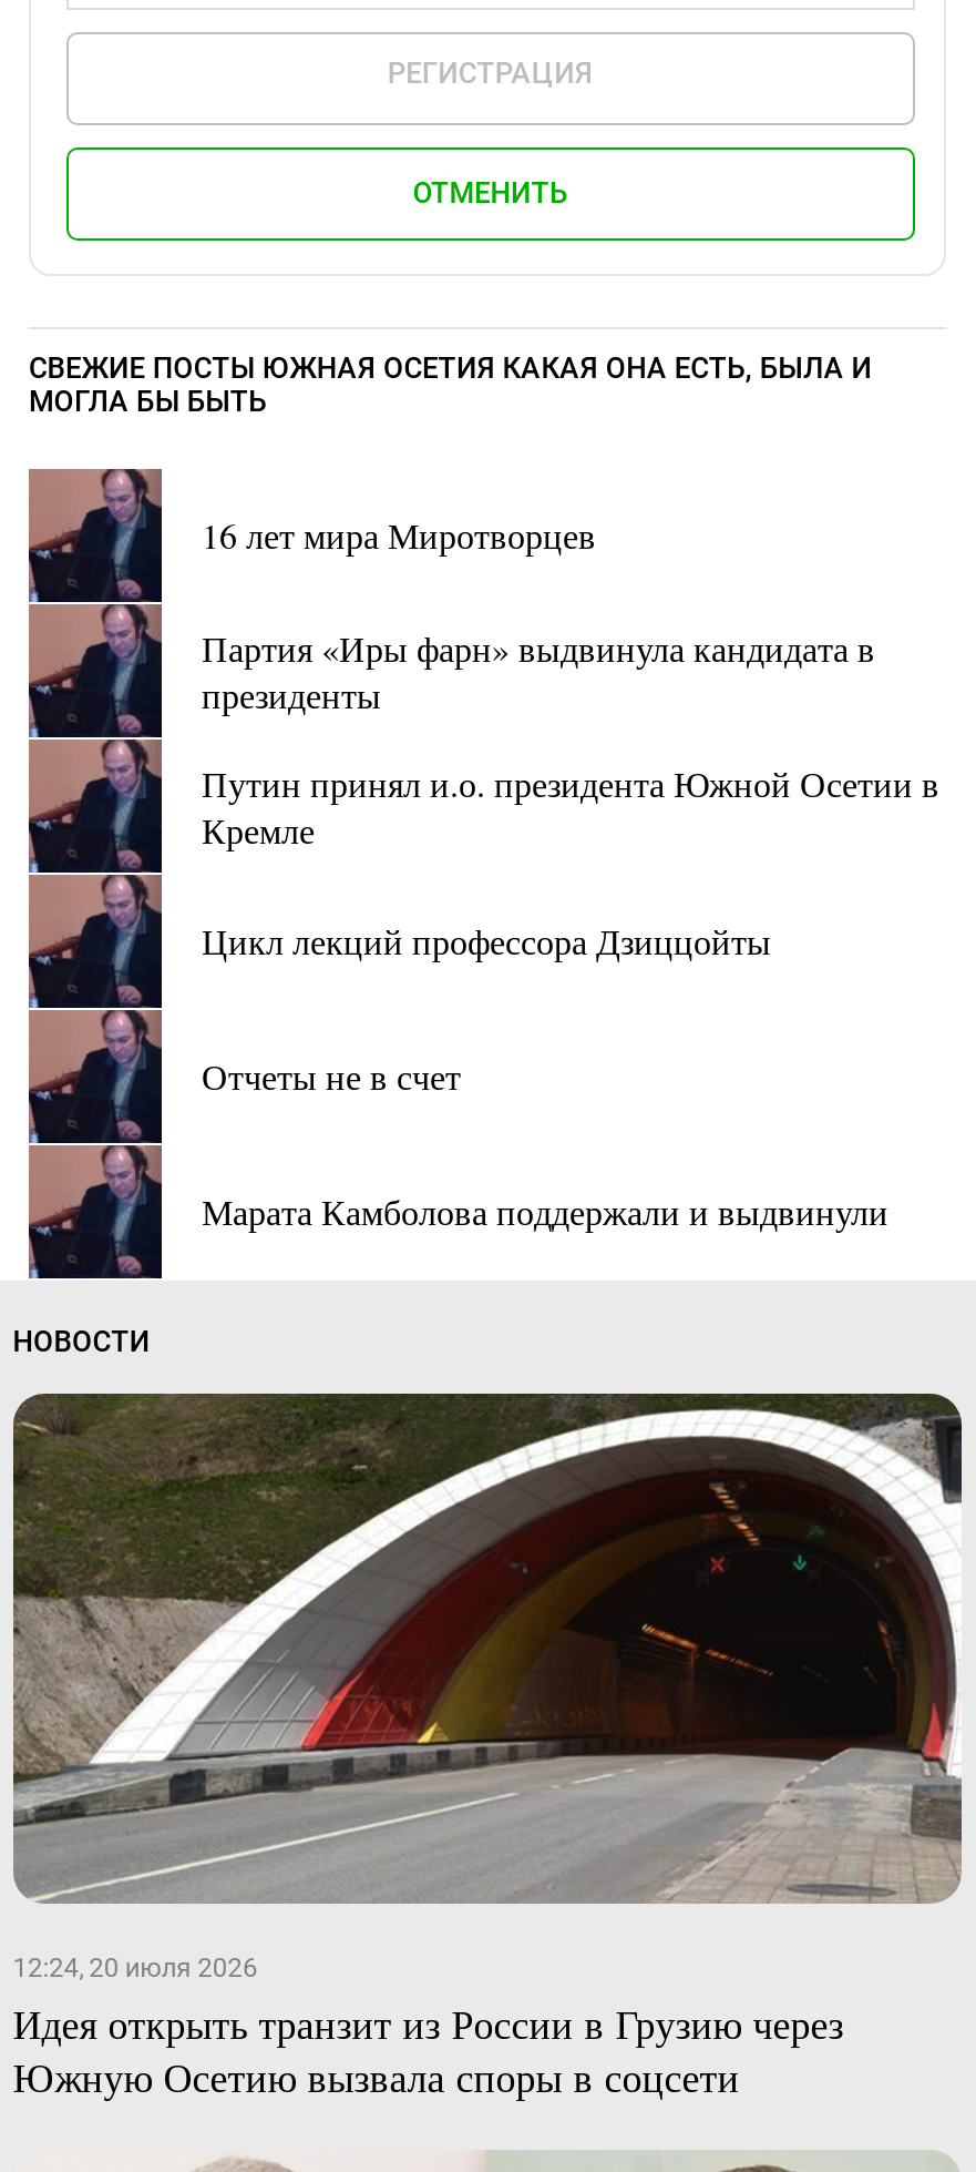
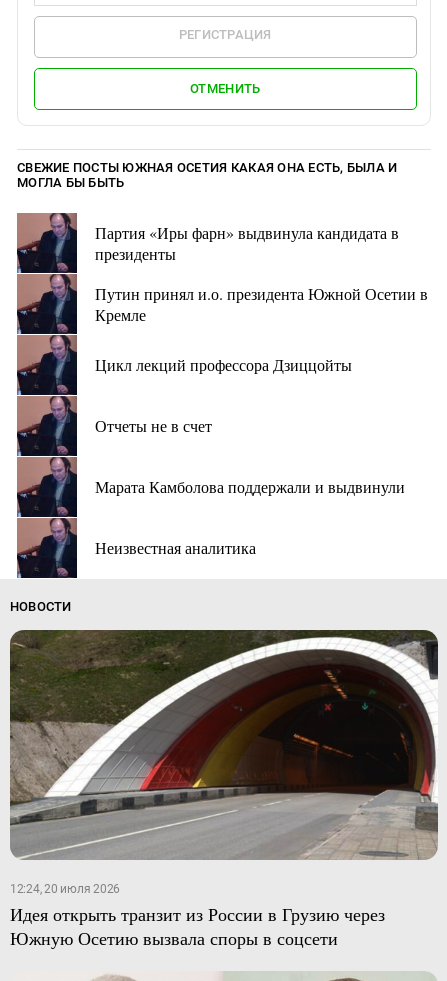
[202,512,596,559] 16 лет мира Миротворцев -> none
moved [202,624,939,1235] -> [95,222,428,497]: Партия «Иры фарн» выдвинула кандидата в | президенты | Путин принял и.о. президента Южной Осетии в | Кремле | Цикл лекций профессора Дзиццойты | Отчеты не в счет | Марата Камболова поддержали и выдвинули
none -> [95,537,256,558] Неизвестная аналитика

